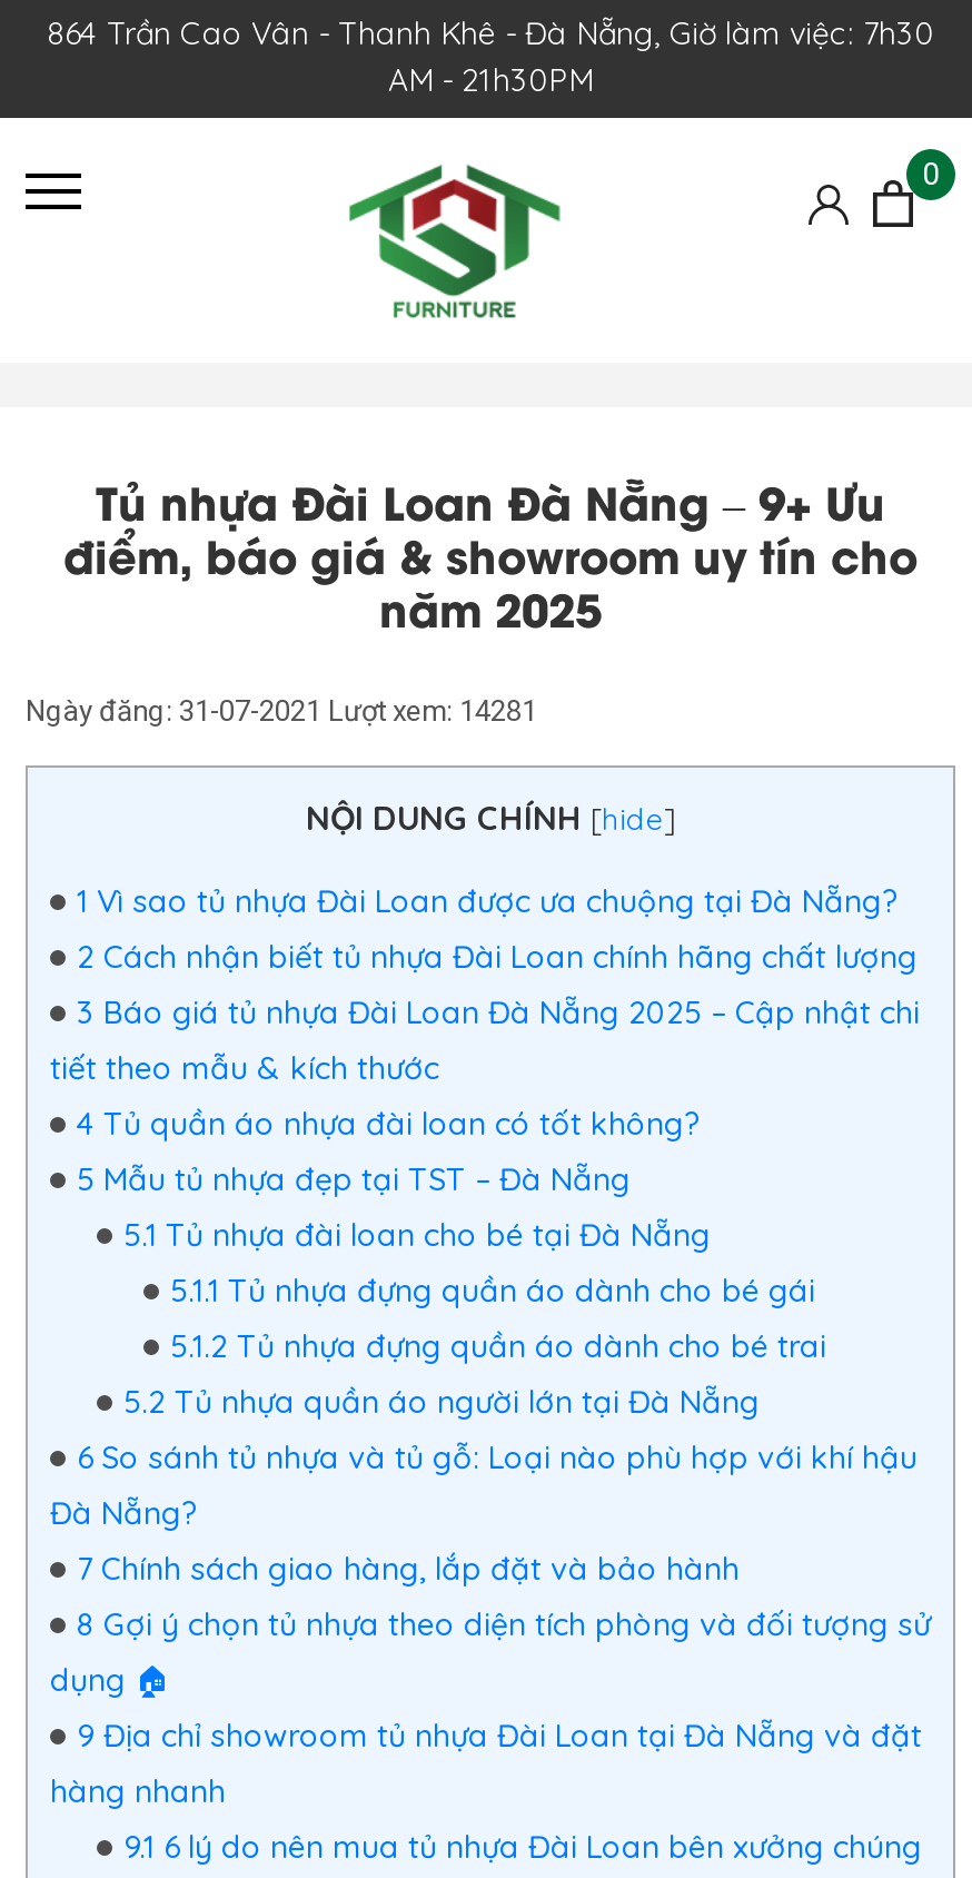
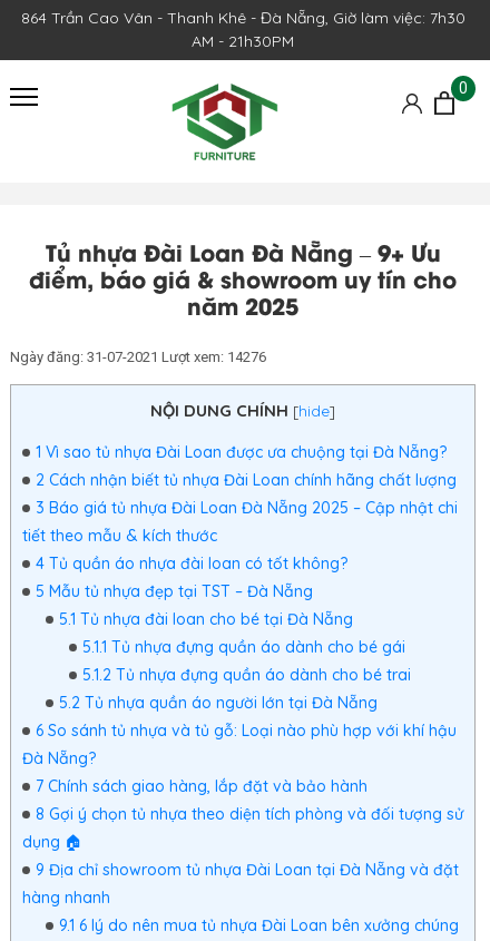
[26,694,537,728] Ngày đăng: 31-07-2021 Lượt xem: 14281 -> [10,349,266,365] Ngày đăng: 31-07-2021 Lượt xem: 14276

